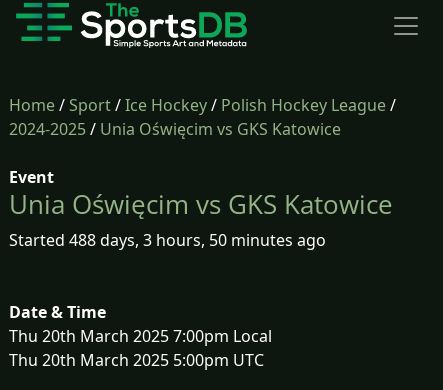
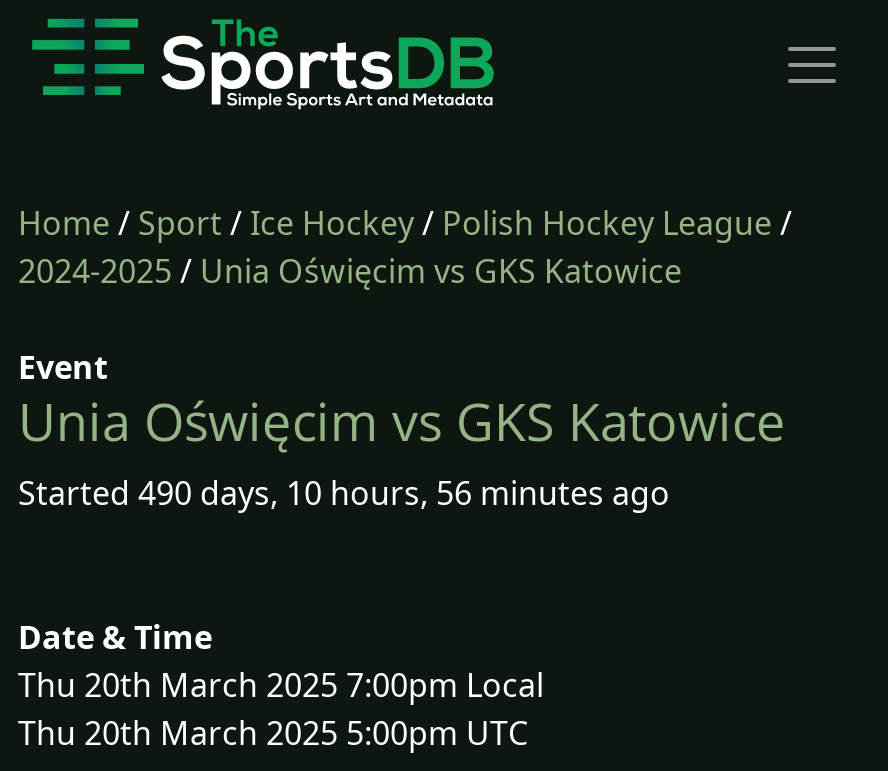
[9,229,326,251] Started 488 days, 3 hours, 50 minutes ago -> [18,471,670,515] Started 490 days, 10 hours, 56 minutes ago

